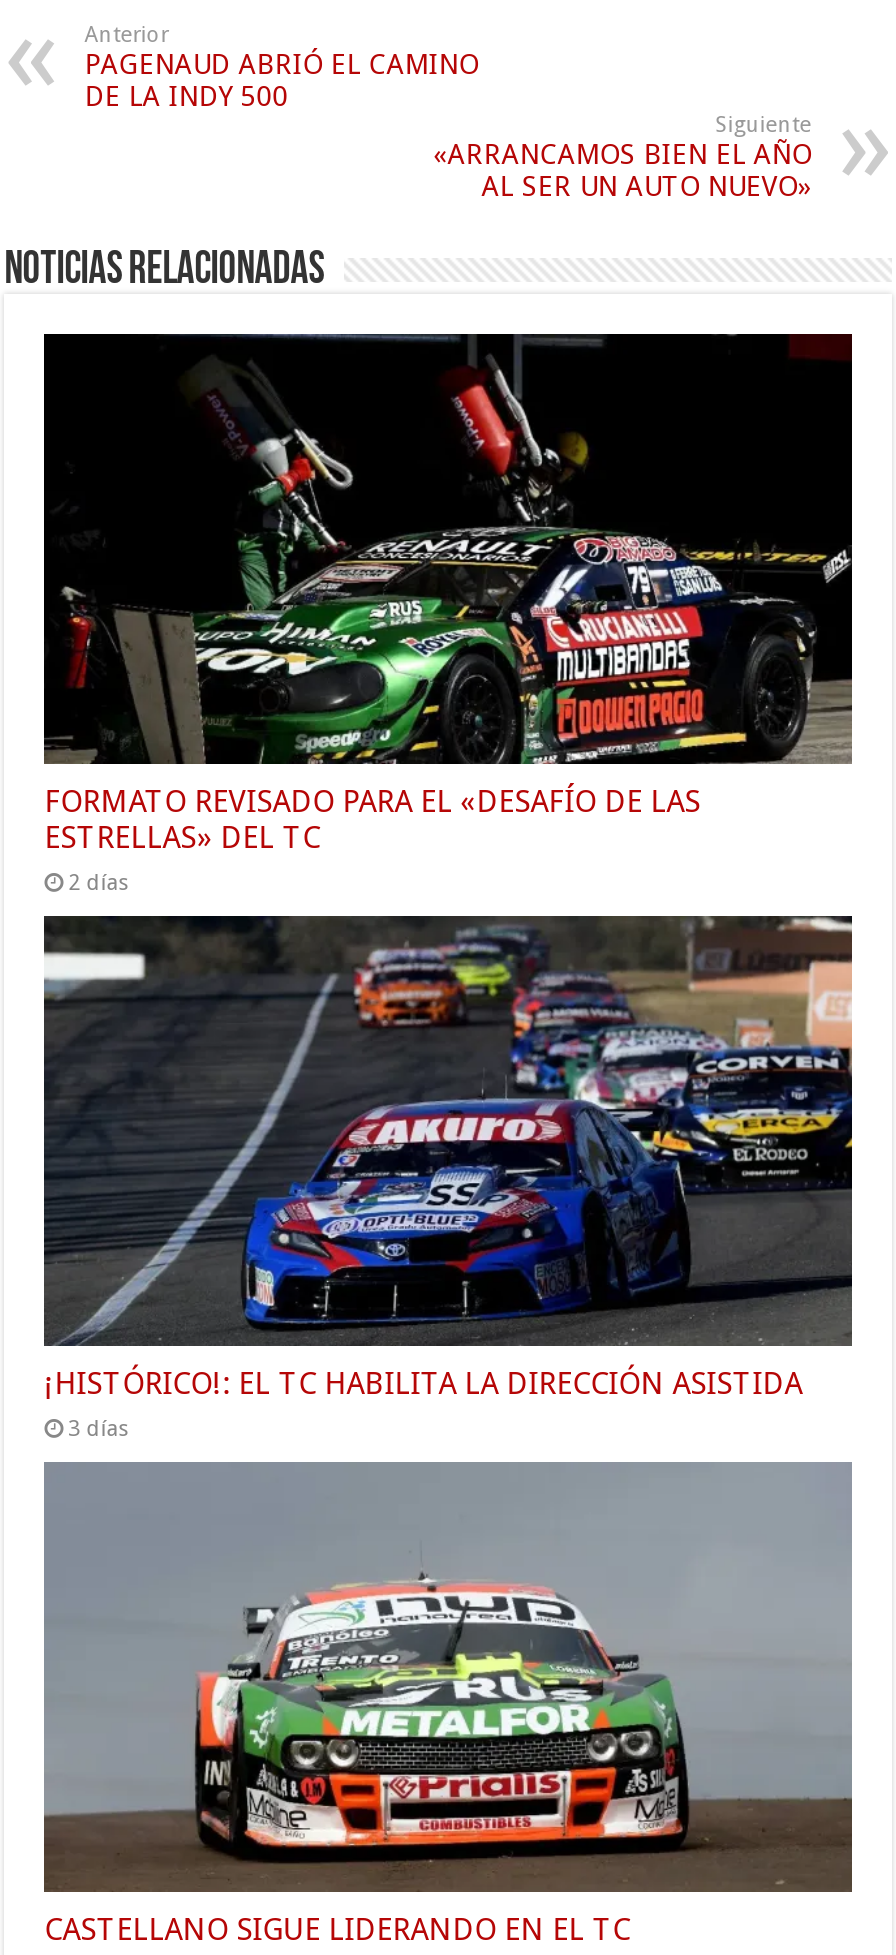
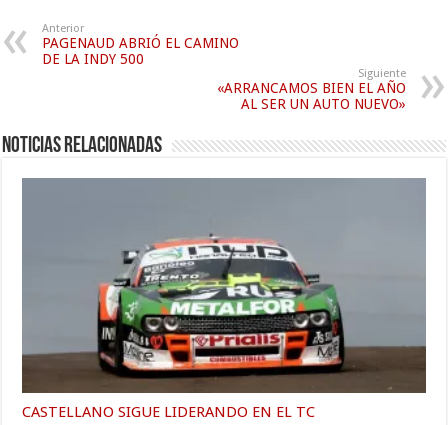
[44,334,852,896] [image] | FORMATO REVISADO PARA EL «DESAFÍO DE LAS | ESTRELLAS» DEL TC | 2 días -> none
[42,914,854,1442] [image] | ¡HISTÓRICO!: EL TC HABILITA LA DIRECCIÓN ASISTIDA | 3 días -> none

